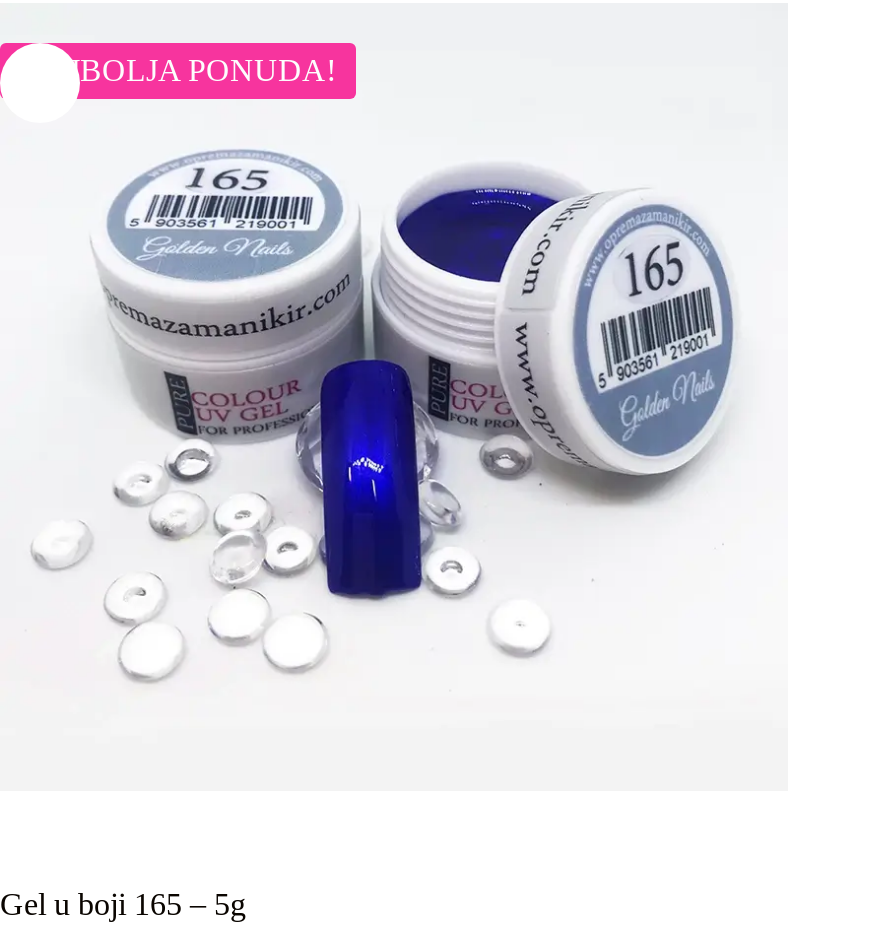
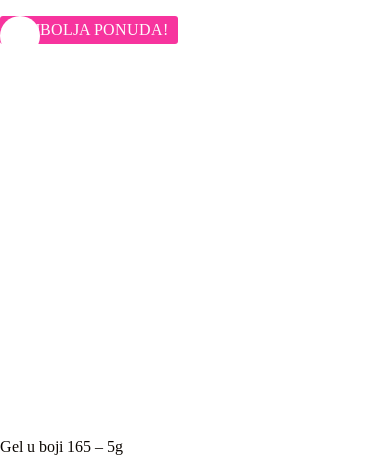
[30,147,738,685] [image] -> none

